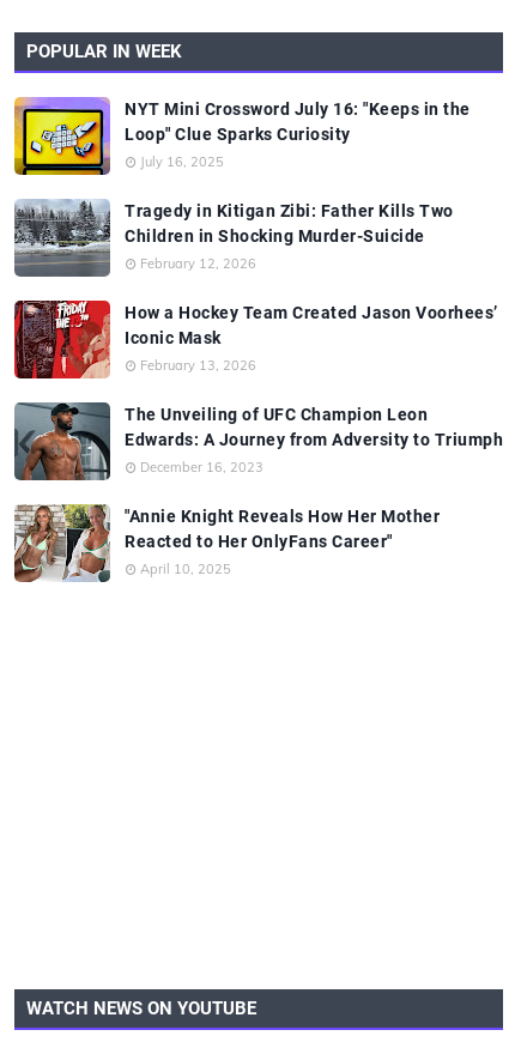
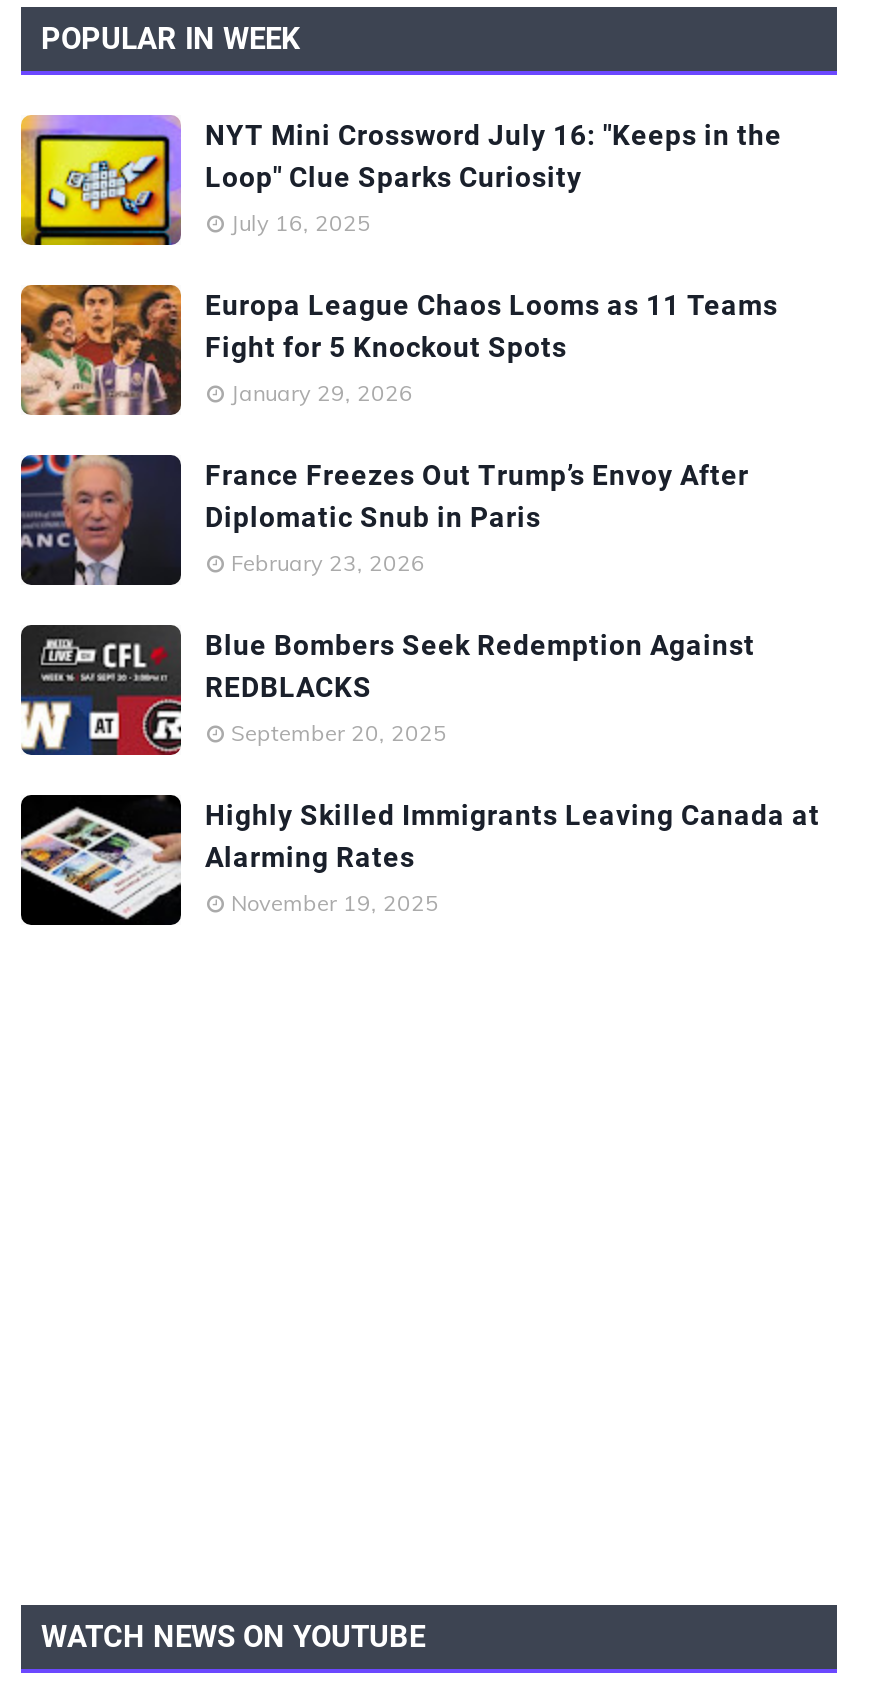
[13,199,453,278] [image] | Tragedy in Kitigan Zibi: Father Kills Two | Children in Shocking Murder-Suicide -> [19,283,778,417] [image] | Europa League Chaos Looms as 11 Teams | Fight for 5 Knockout Spots
[140,255,256,272] February 12, 2026 -> [231,378,413,406] January 29, 2026
[13,299,498,380] [image] | How a Hockey Team Created Jason Voorhees’ | Iconic Mask -> [19,453,749,587] [image] | France Freezes Out Trump’s Envoy After | Diplomatic Snub in Paris
[140,357,256,373] February 13, 2026 -> [231,548,425,576] February 23, 2026
[13,401,503,481] [image] | The Unveiling of UFC Champion Leon | Edwards: A Journey from Adversity to Triumph -> [21,623,755,757] [image] | Blue Bombers Seek Redemption Against | REDBLACKS
[140,458,263,475] December 16, 2023 -> [231,718,447,746] September 20, 2025
[13,503,440,583] [image] | "Annie Knight Reveals How Her Mother | Reacted to Her OnlyFans Career" -> [19,793,820,927] [image] | Highly Skilled Immigrants Leaving Canada at | Alarming Rates
[140,560,231,577] April 10, 2025 -> [231,888,439,916] November 19, 2025

